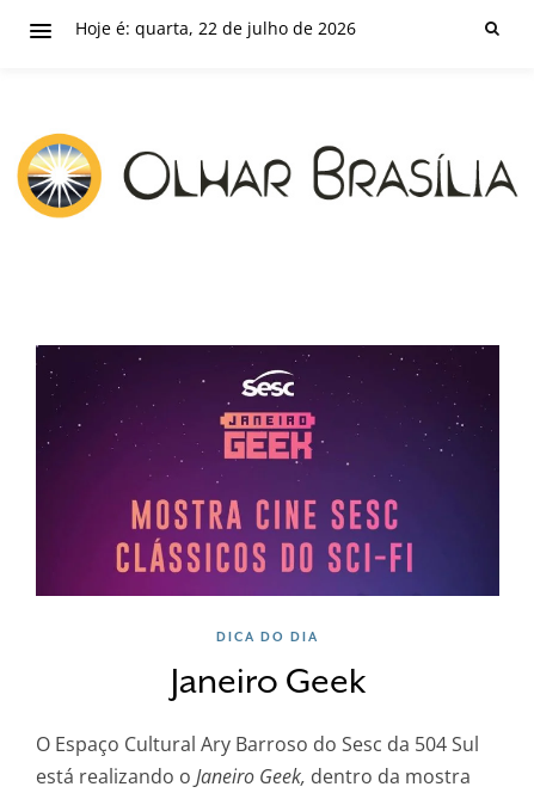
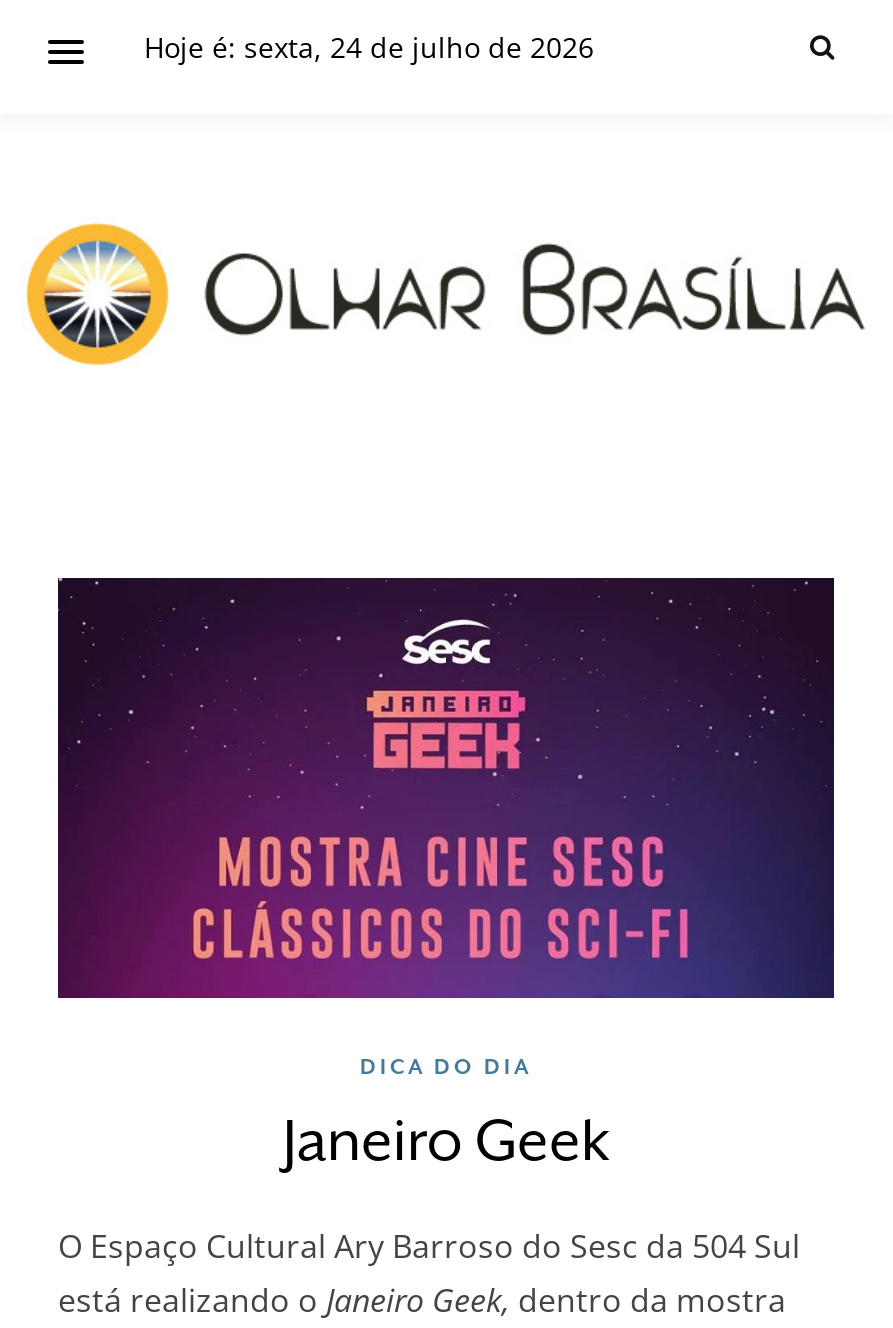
[75,17,356,39] Hoje é: quarta, 22 de julho de 2026 -> [144,28,594,66] Hoje é: sexta, 24 de julho de 2026

